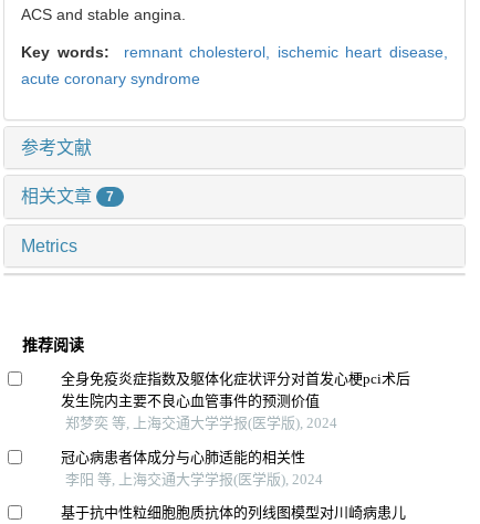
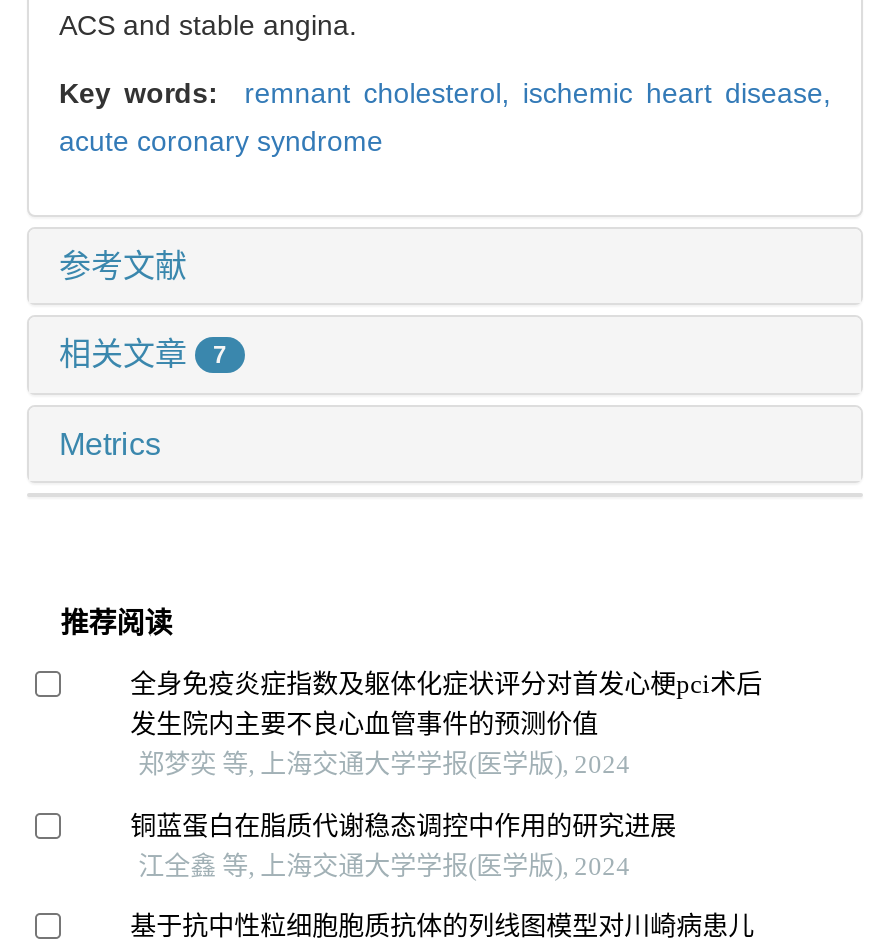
[60,448,323,487] 冠心病患者体成分与心肺适能的相关性 | 李阳 等, 上海交通大学学报(医学版), 2024 -> [130,810,676,880] 铜蓝蛋白在脂质代谢稳态调控中作用的研究进展 | 江全鑫 等, 上海交通大学学报(医学版), 2024

